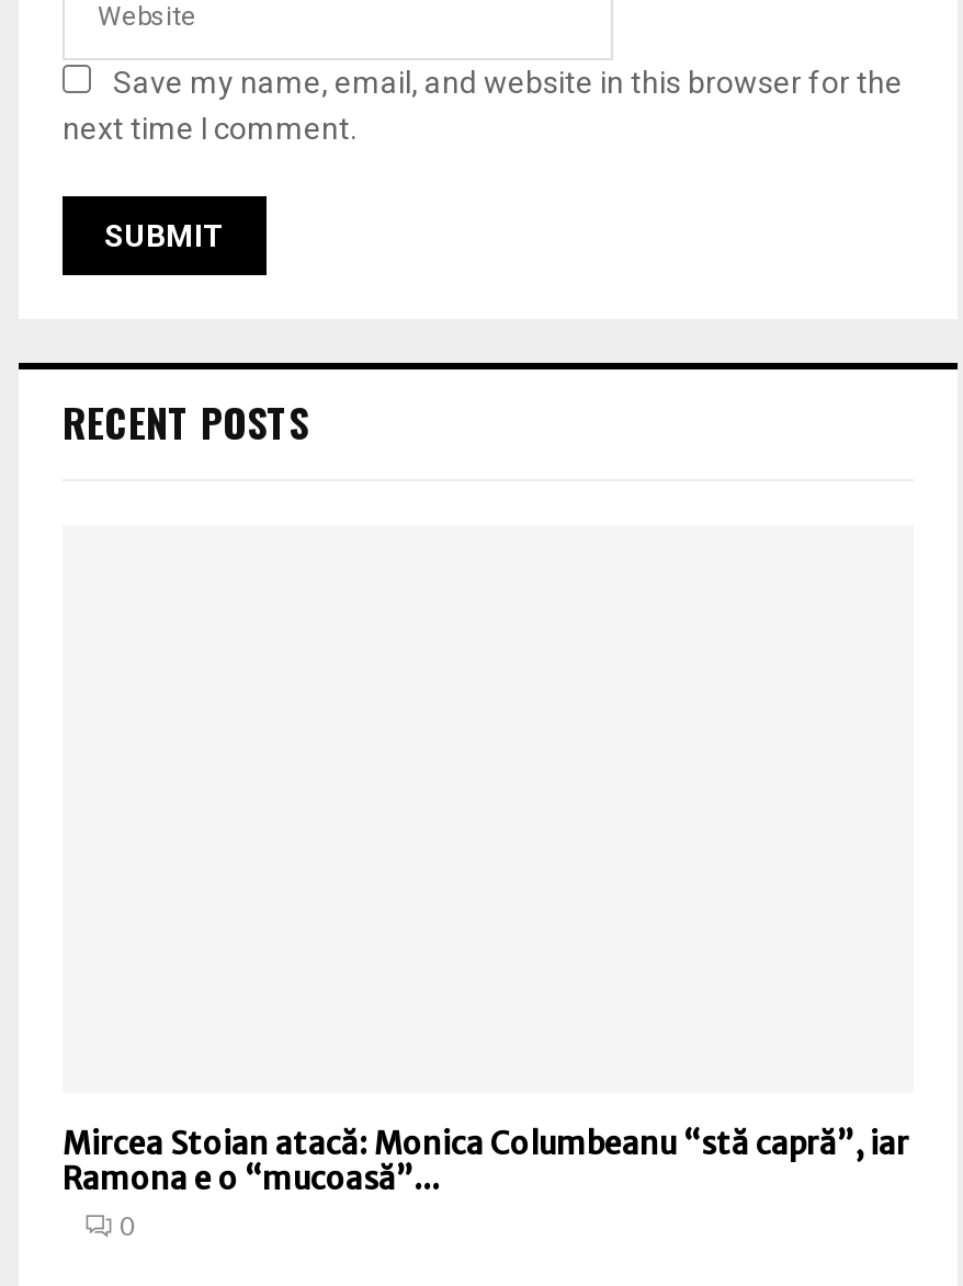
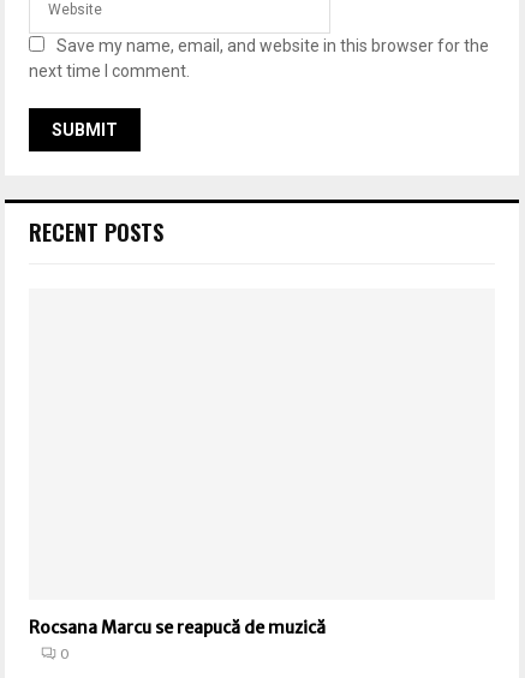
[63,1124,909,1199] Mircea Stoian atacă: Monica Columbeanu “stă capră”, iar | Ramona e o “mucoasă”... -> [29,617,326,638] Rocsana Marcu se reapucă de muzică

